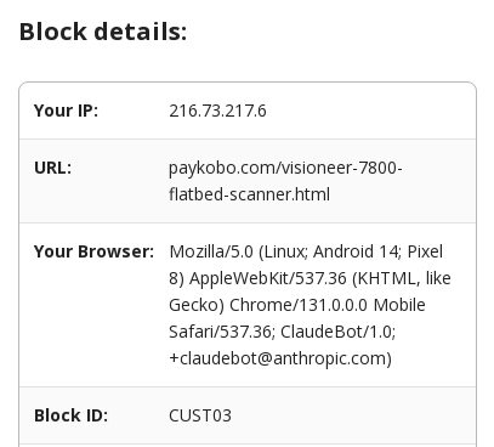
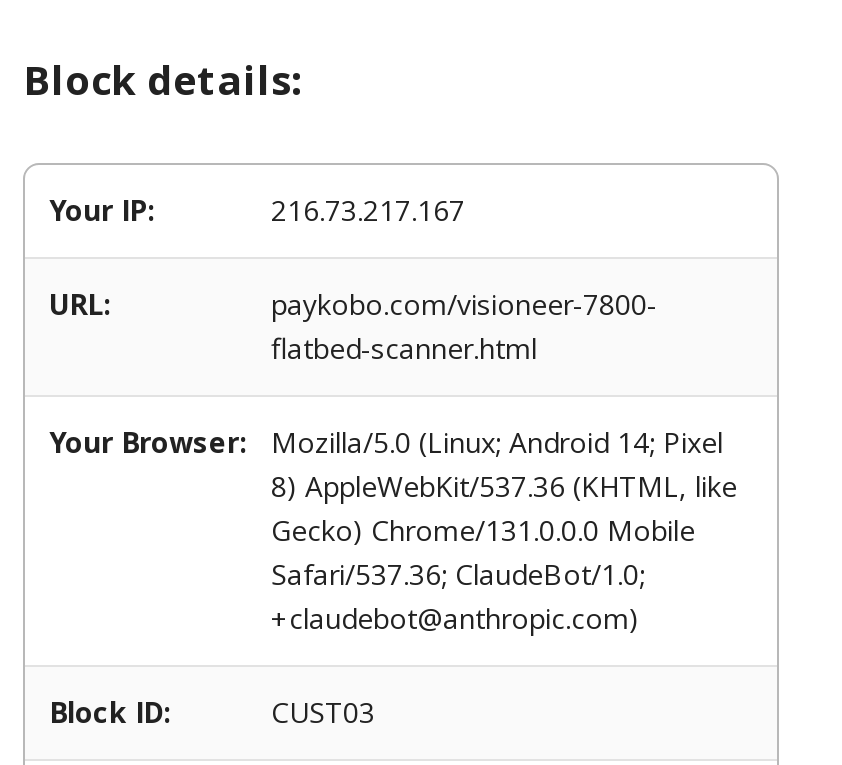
[169,98,267,121] 216.73.217.6 -> [271,191,465,229] 216.73.217.167

